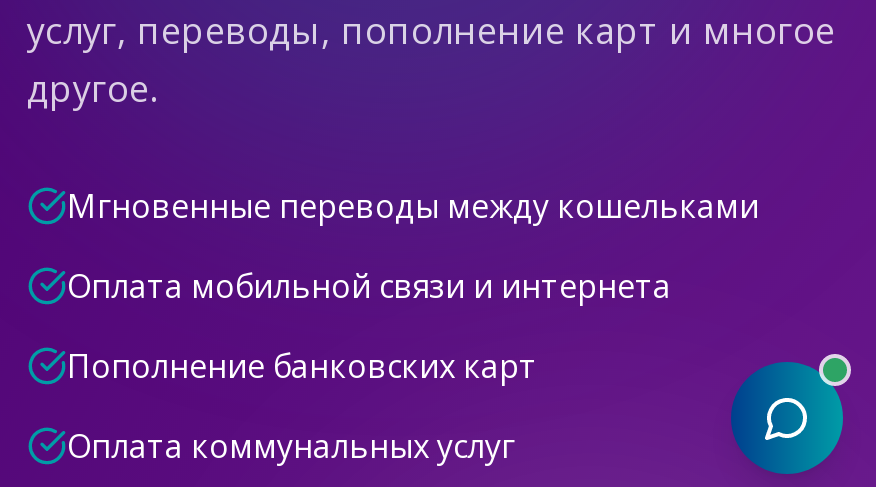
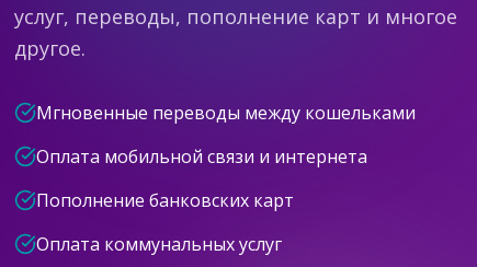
[729,352,853,476] [image] -> none

